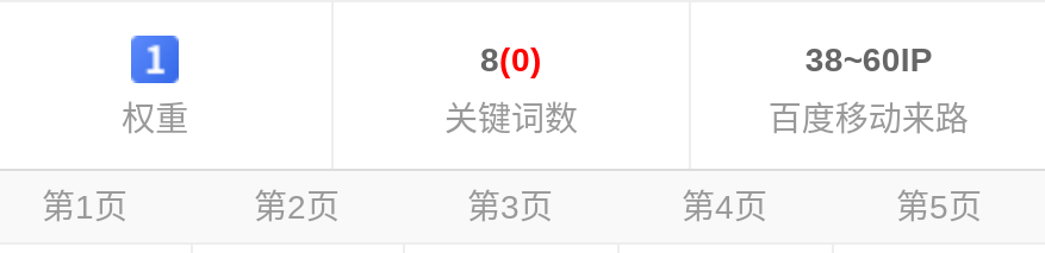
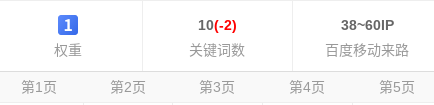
[480,40,542,78] 8(0) -> [198,17,237,33] 10(-2)

